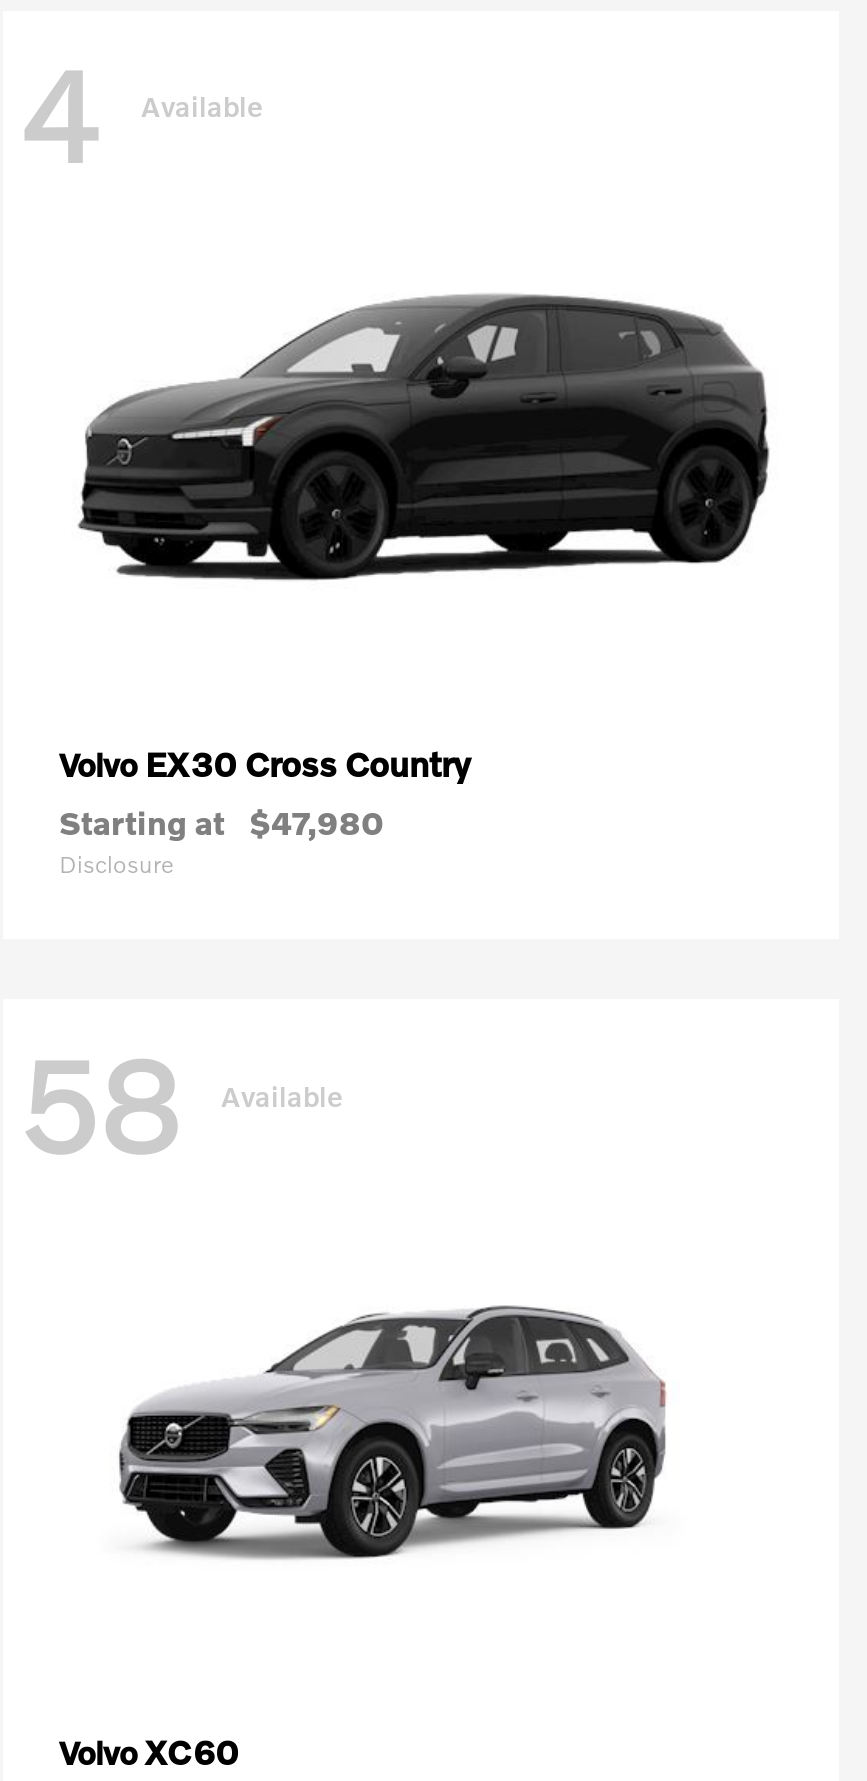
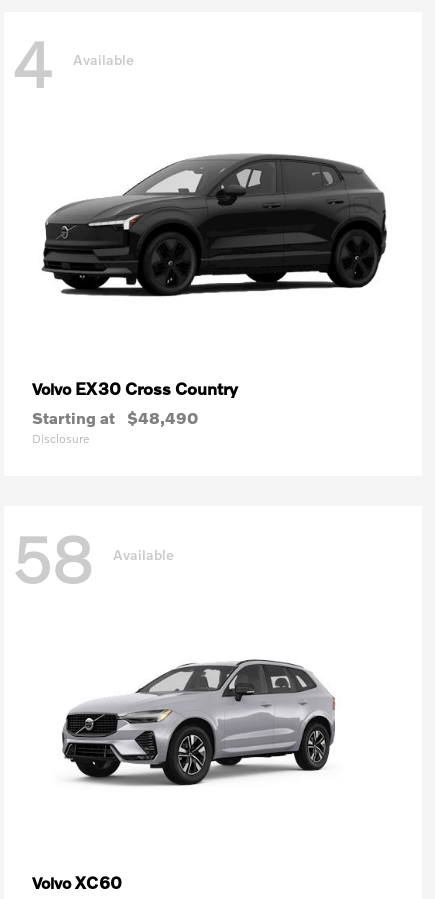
[59,803,383,841] Starting at $47,980 -> [32,408,198,427] Starting at $48,490

